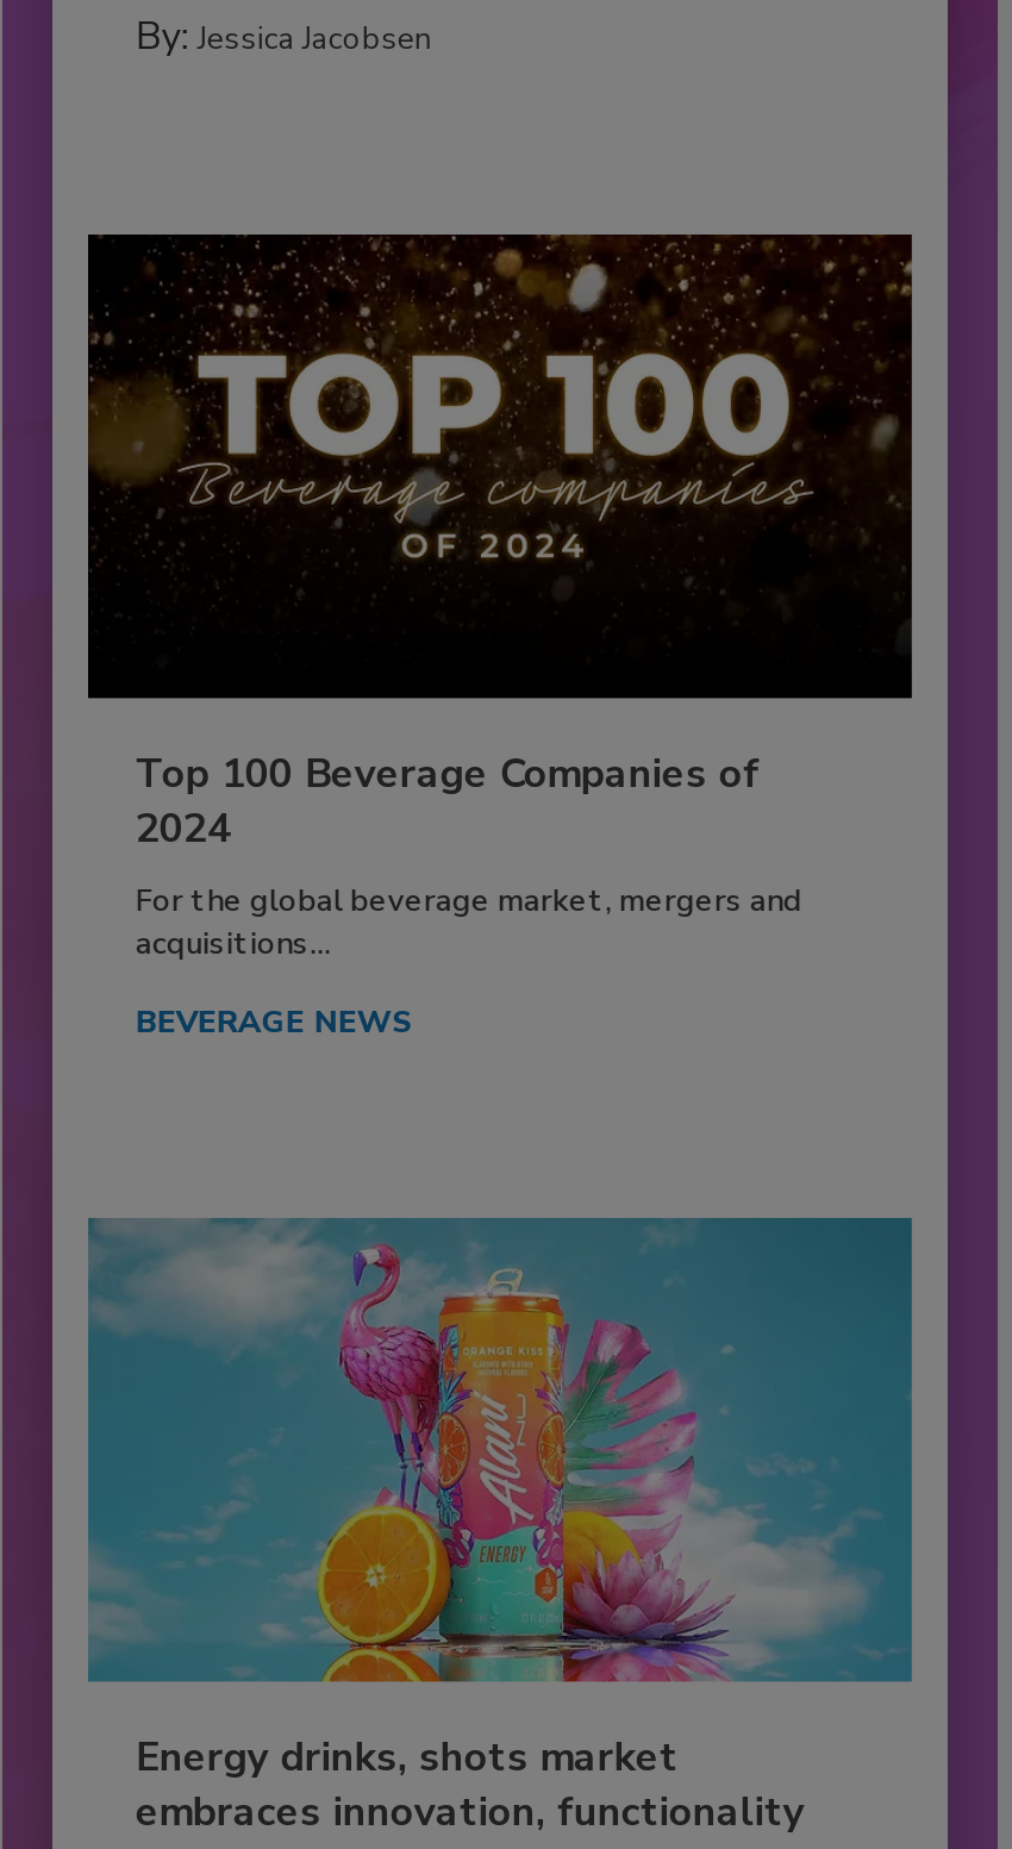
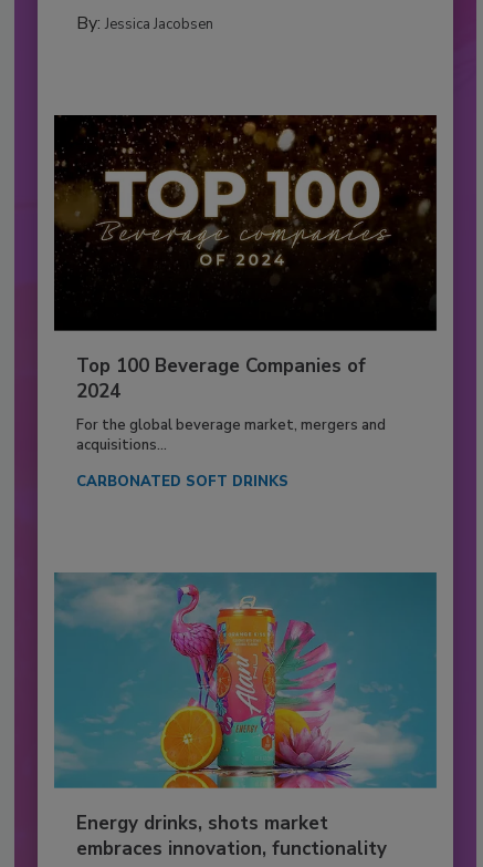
[135,1001,414,1044] BEVERAGE NEWS -> [76,471,288,491] CARBONATED SOFT DRINKS

